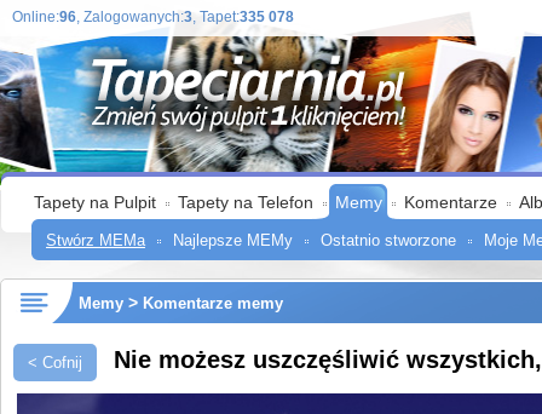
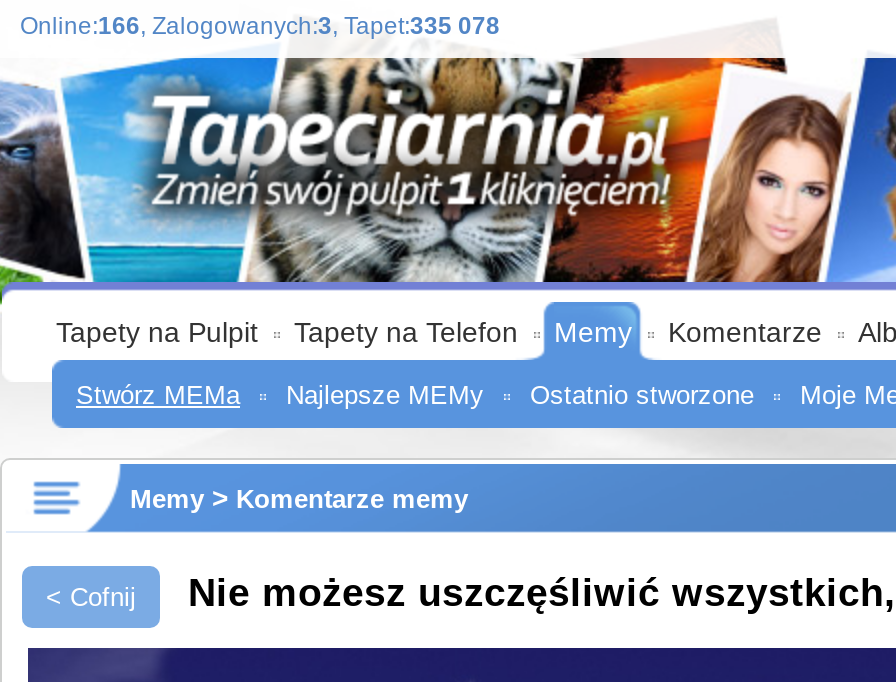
[12,8,294,25] Online:96, Zalogowanych:3, Tapet:335 078 -> [20,12,500,40] Online:166, Zalogowanych:3, Tapet:335 078

